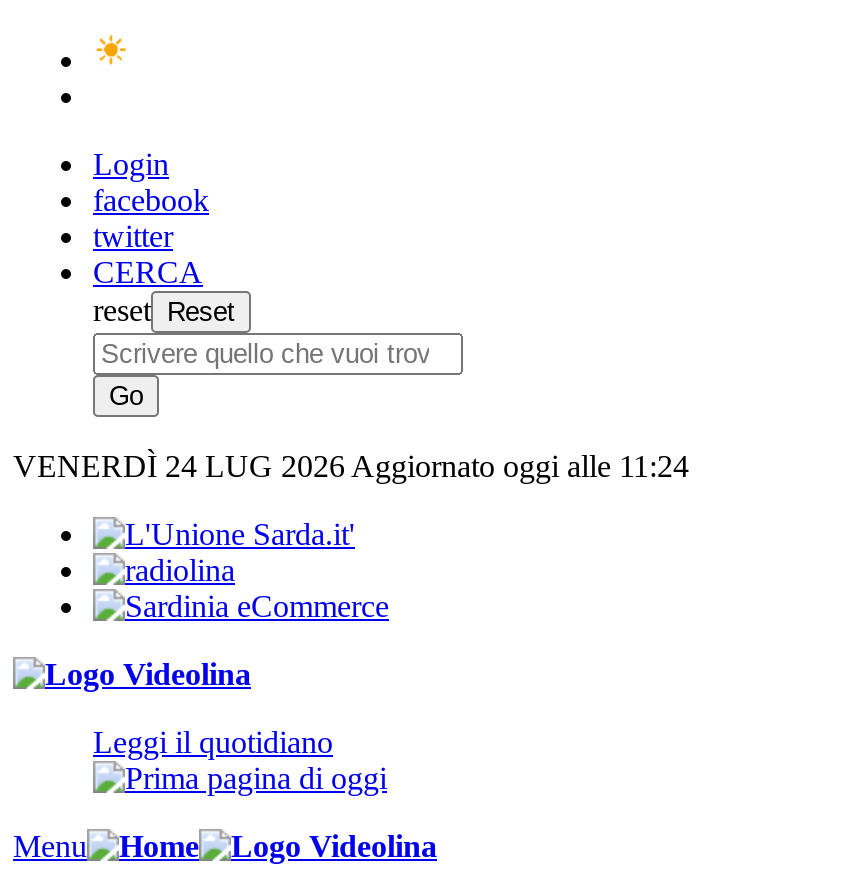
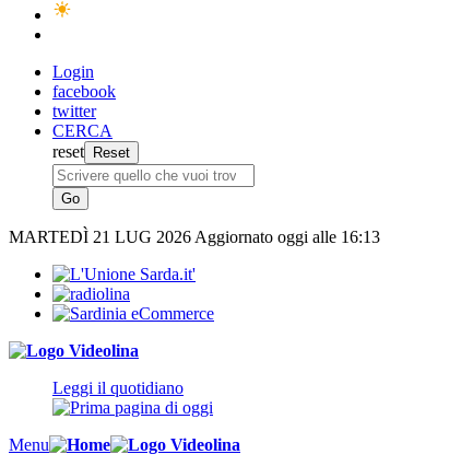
[13,449,689,483] VENERDÌ 24 LUG 2026 Aggiornato oggi alle 11:24 -> [9,228,380,246] MARTEDÌ 21 LUG 2026 Aggiornato oggi alle 16:13

